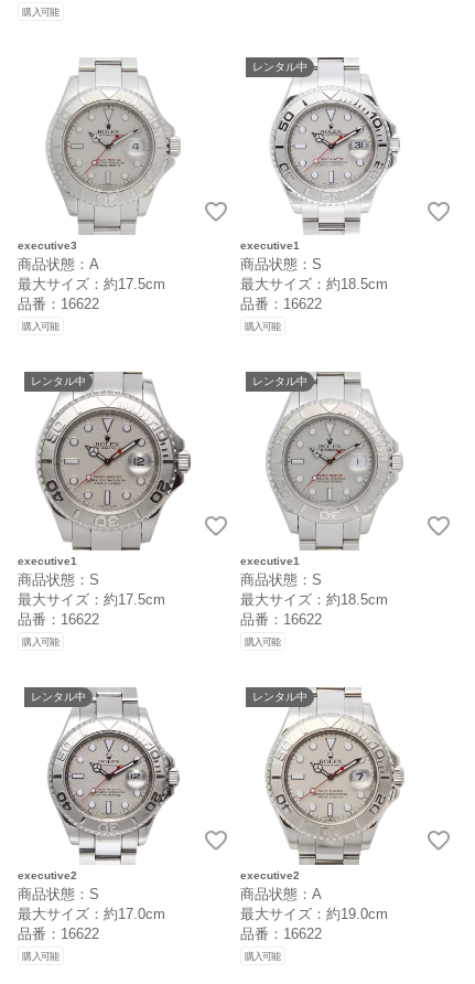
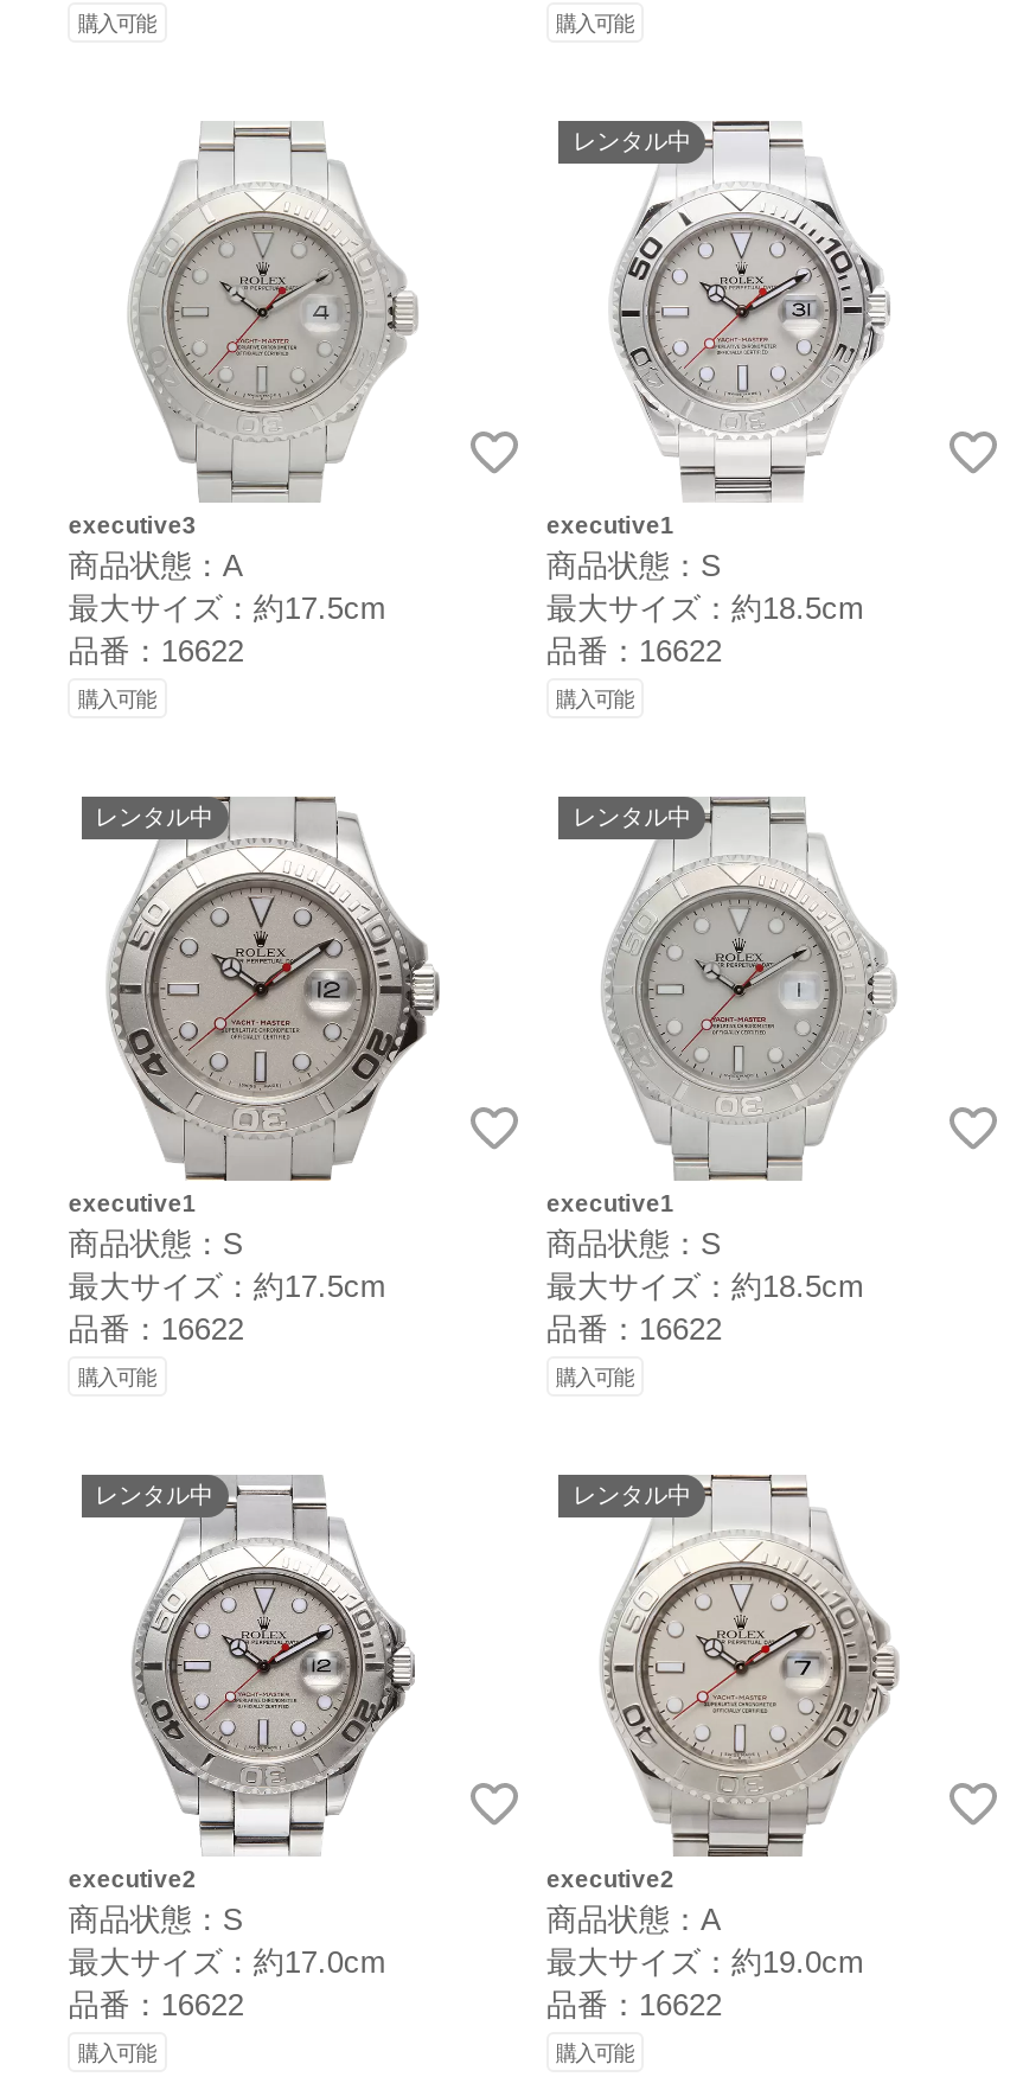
none -> [556,12,633,36] 購入可能

